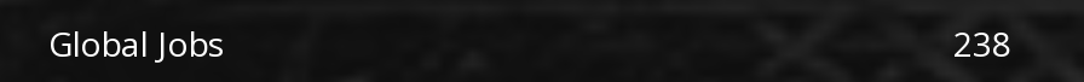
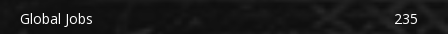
[953,21,1011,67] 238 -> [394,9,418,28] 235

